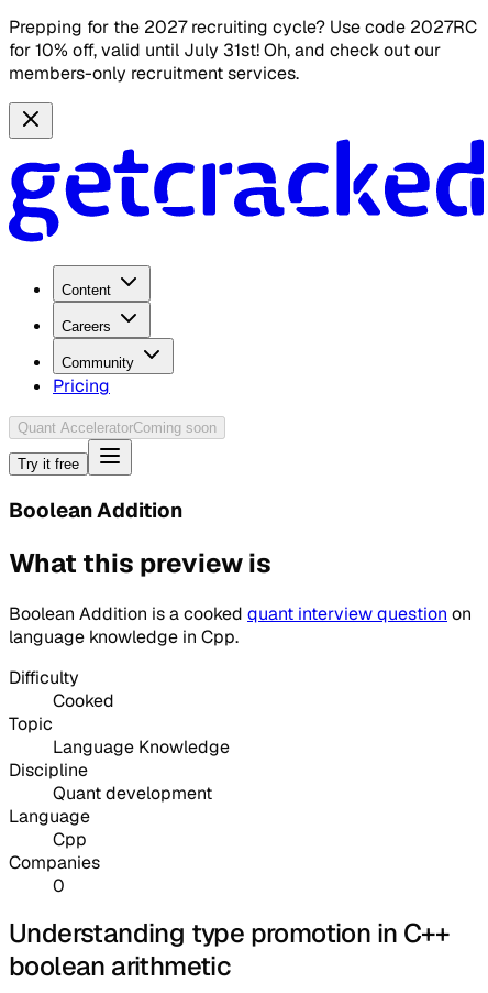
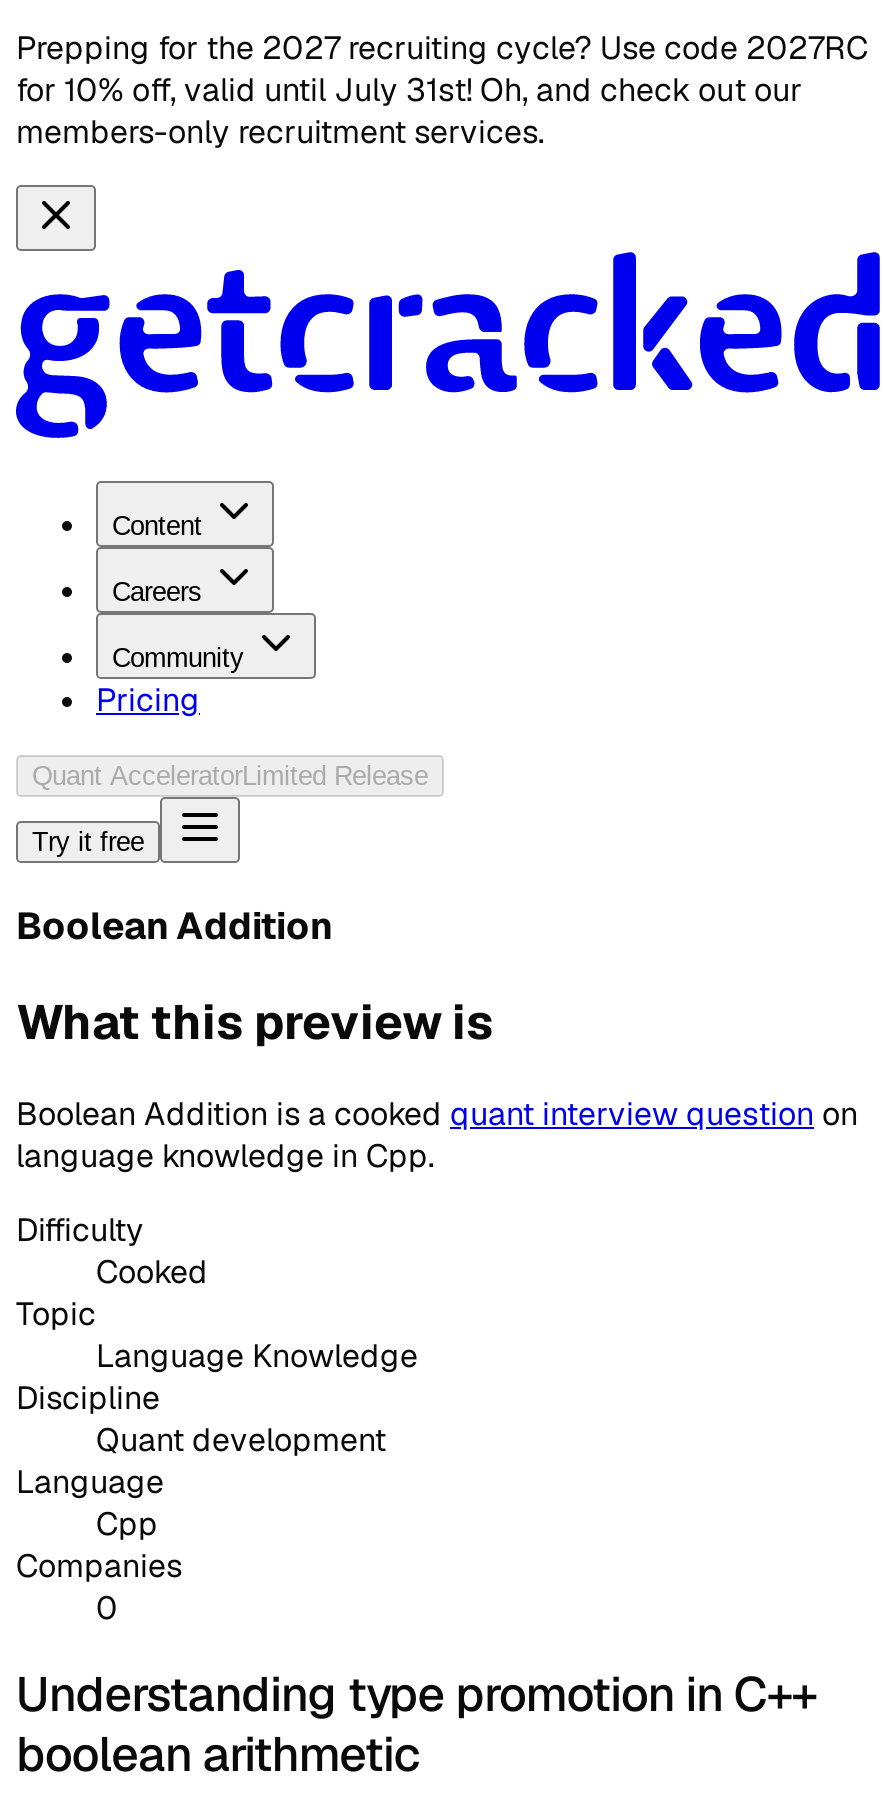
[18,420,217,437] Quant AcceleratorComing soon -> [32,762,428,792] Quant AcceleratorLimited Release

